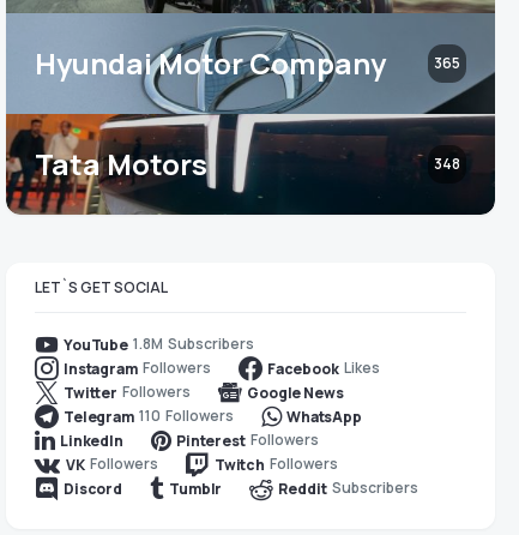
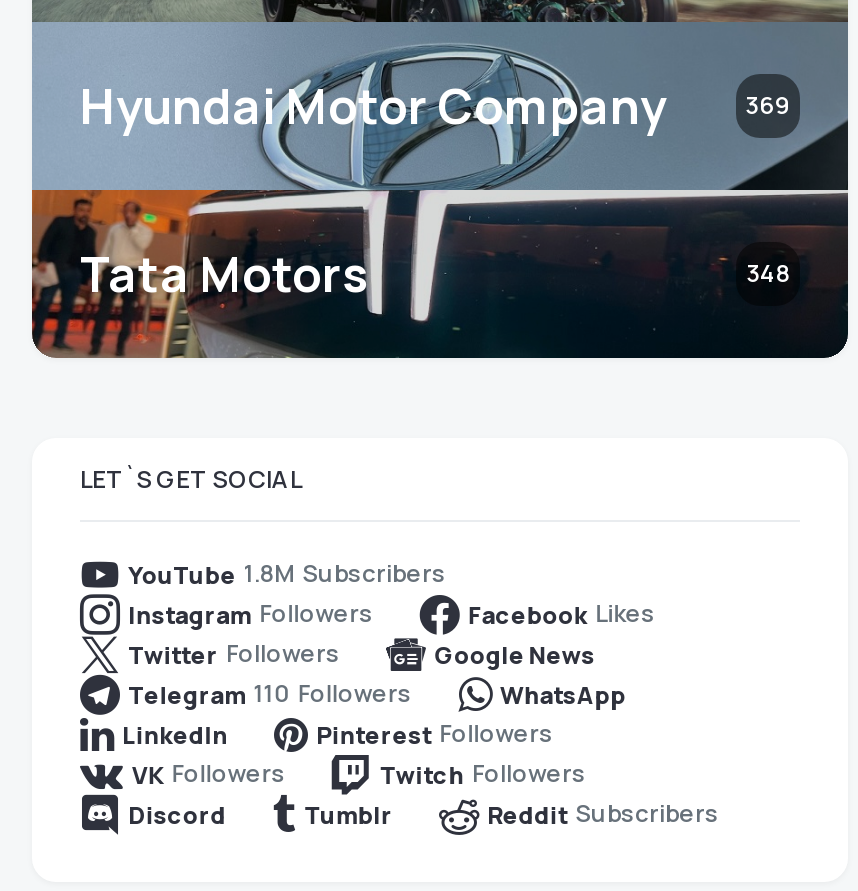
[434,53,460,73] 365 -> [745,88,791,122] 369

